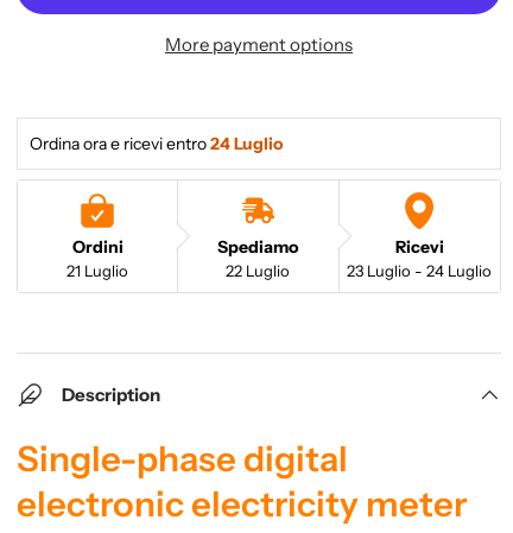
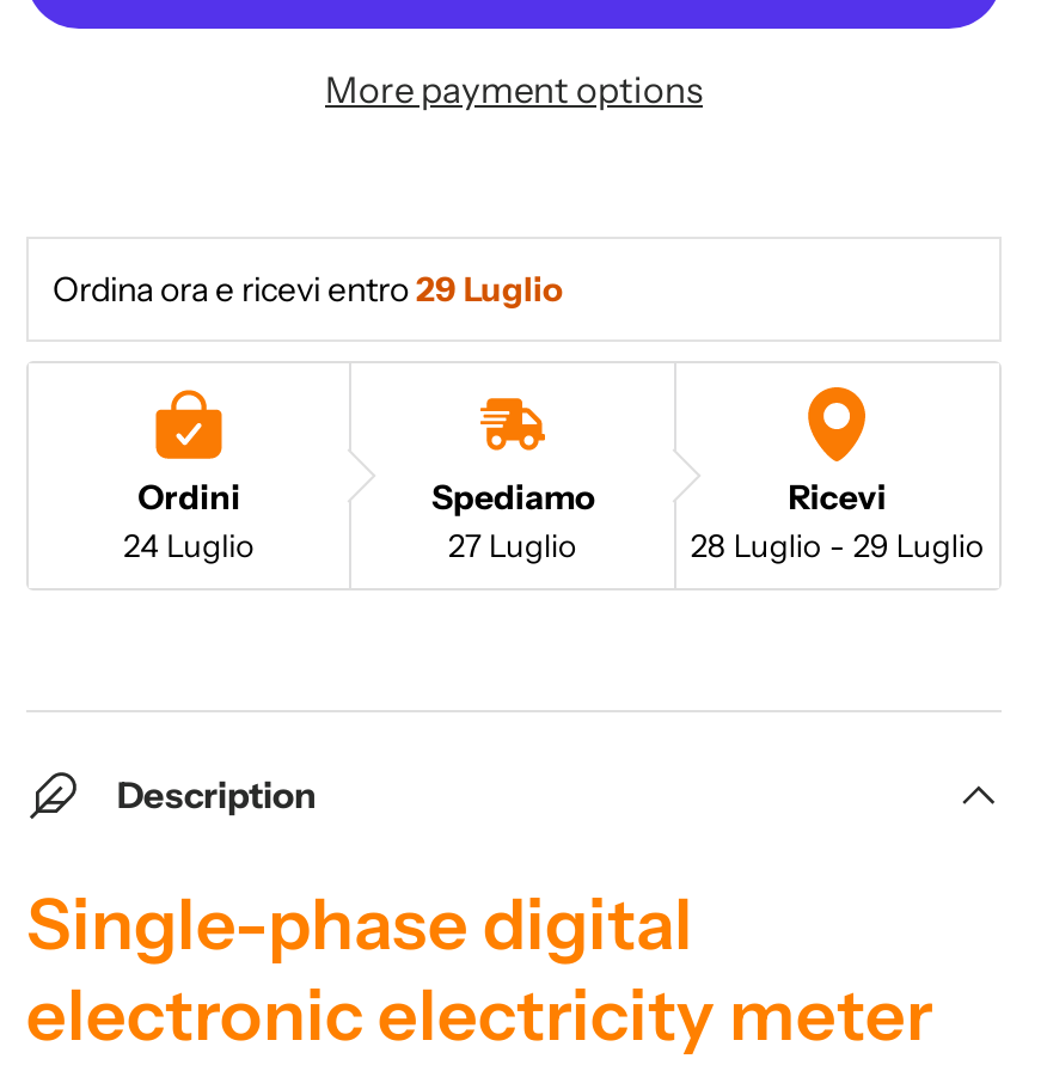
[30,132,286,154] Ordina ora e ricevi entro 24 Luglio -> [53,267,569,310] Ordina ora e ricevi entro 29 Luglio
[67,261,128,280] 21 Luglio -> [124,526,255,564] 24 Luglio
[226,261,290,280] 22 Luglio -> [448,526,577,564] 27 Luglio
[347,261,492,280] 23 Luglio - 24 Luglio -> [690,526,984,564] 28 Luglio - 29 Luglio

